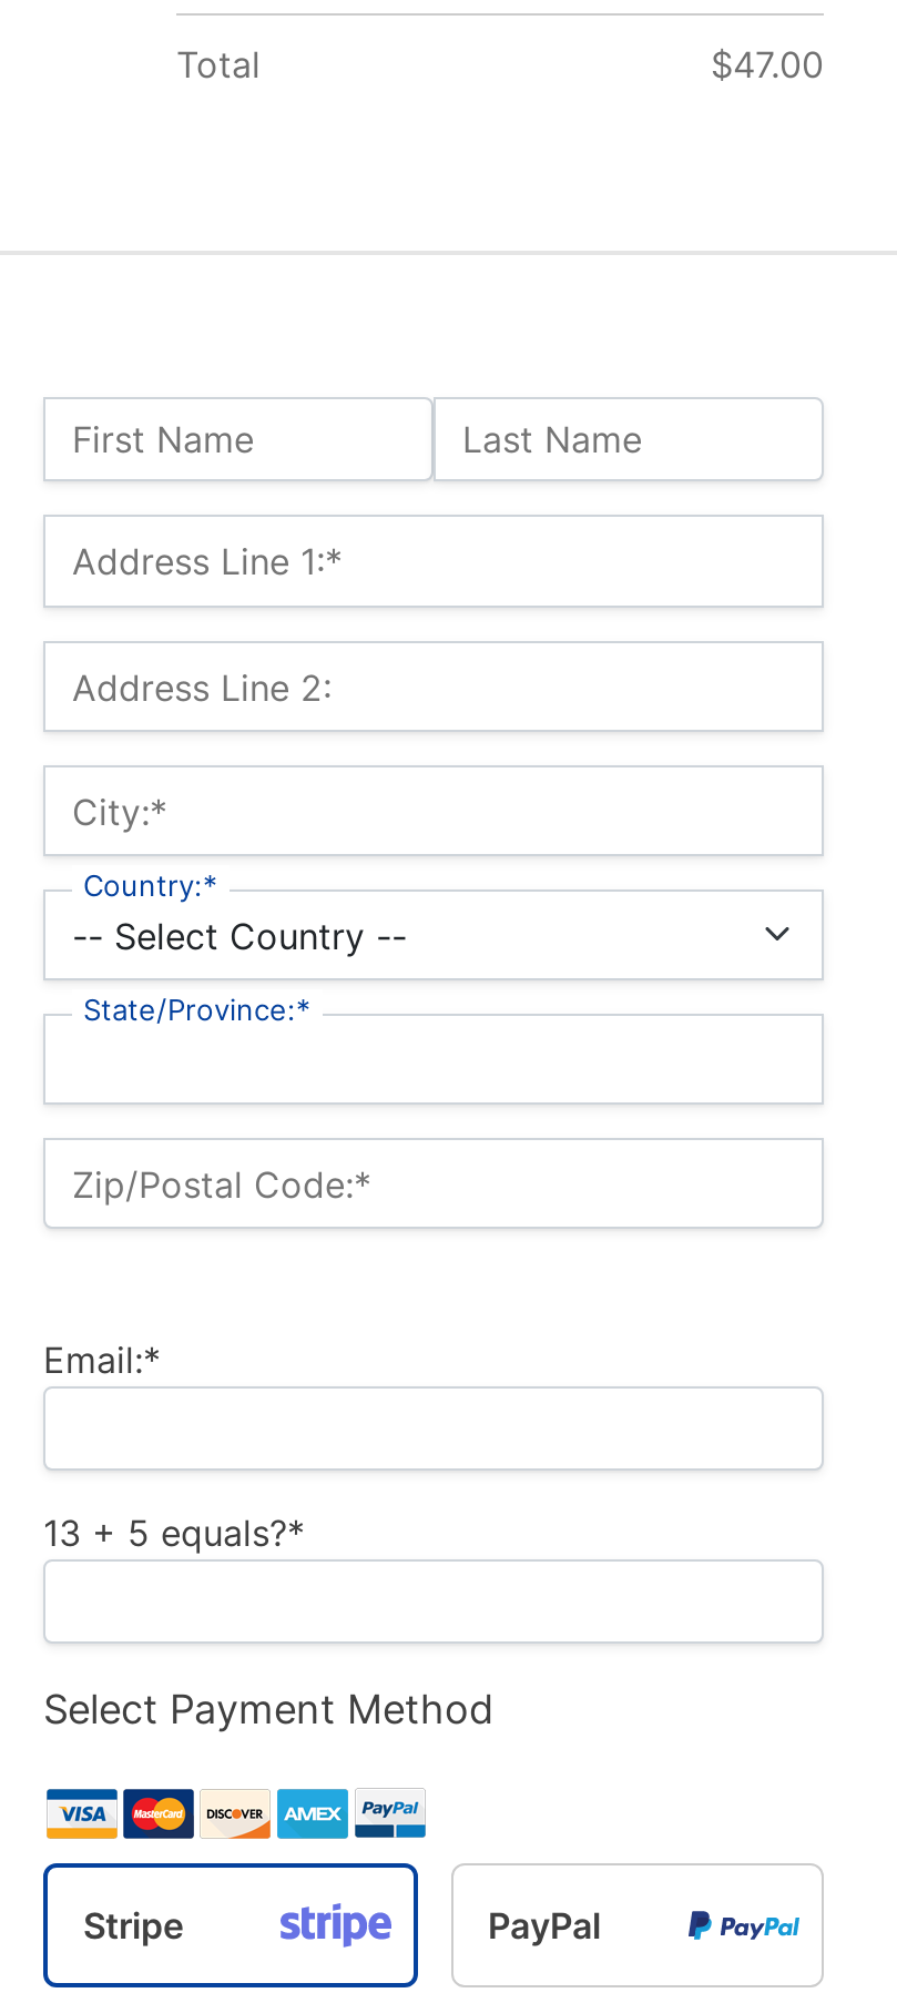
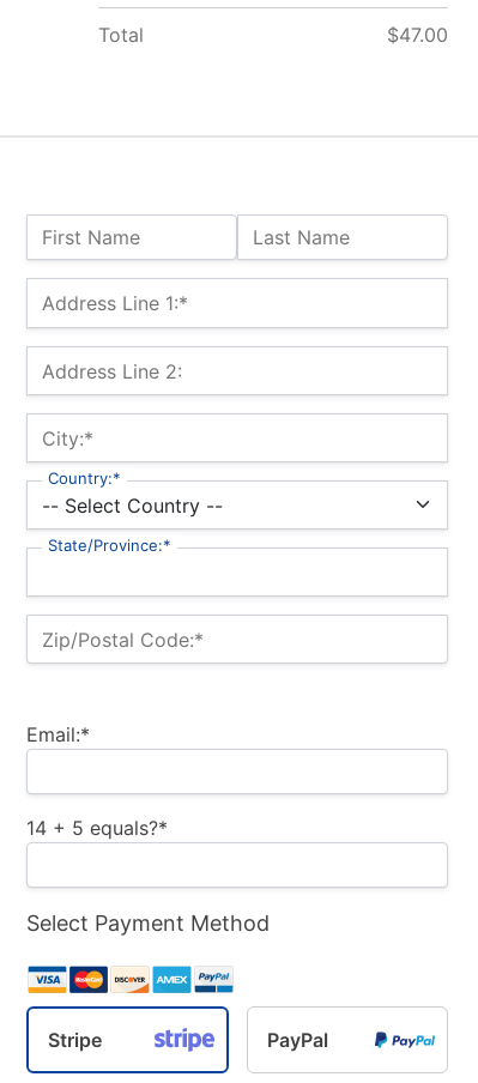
[43,1512,305,1556] 13 + 5 equals?* -> [26,816,168,840] 14 + 5 equals?*

